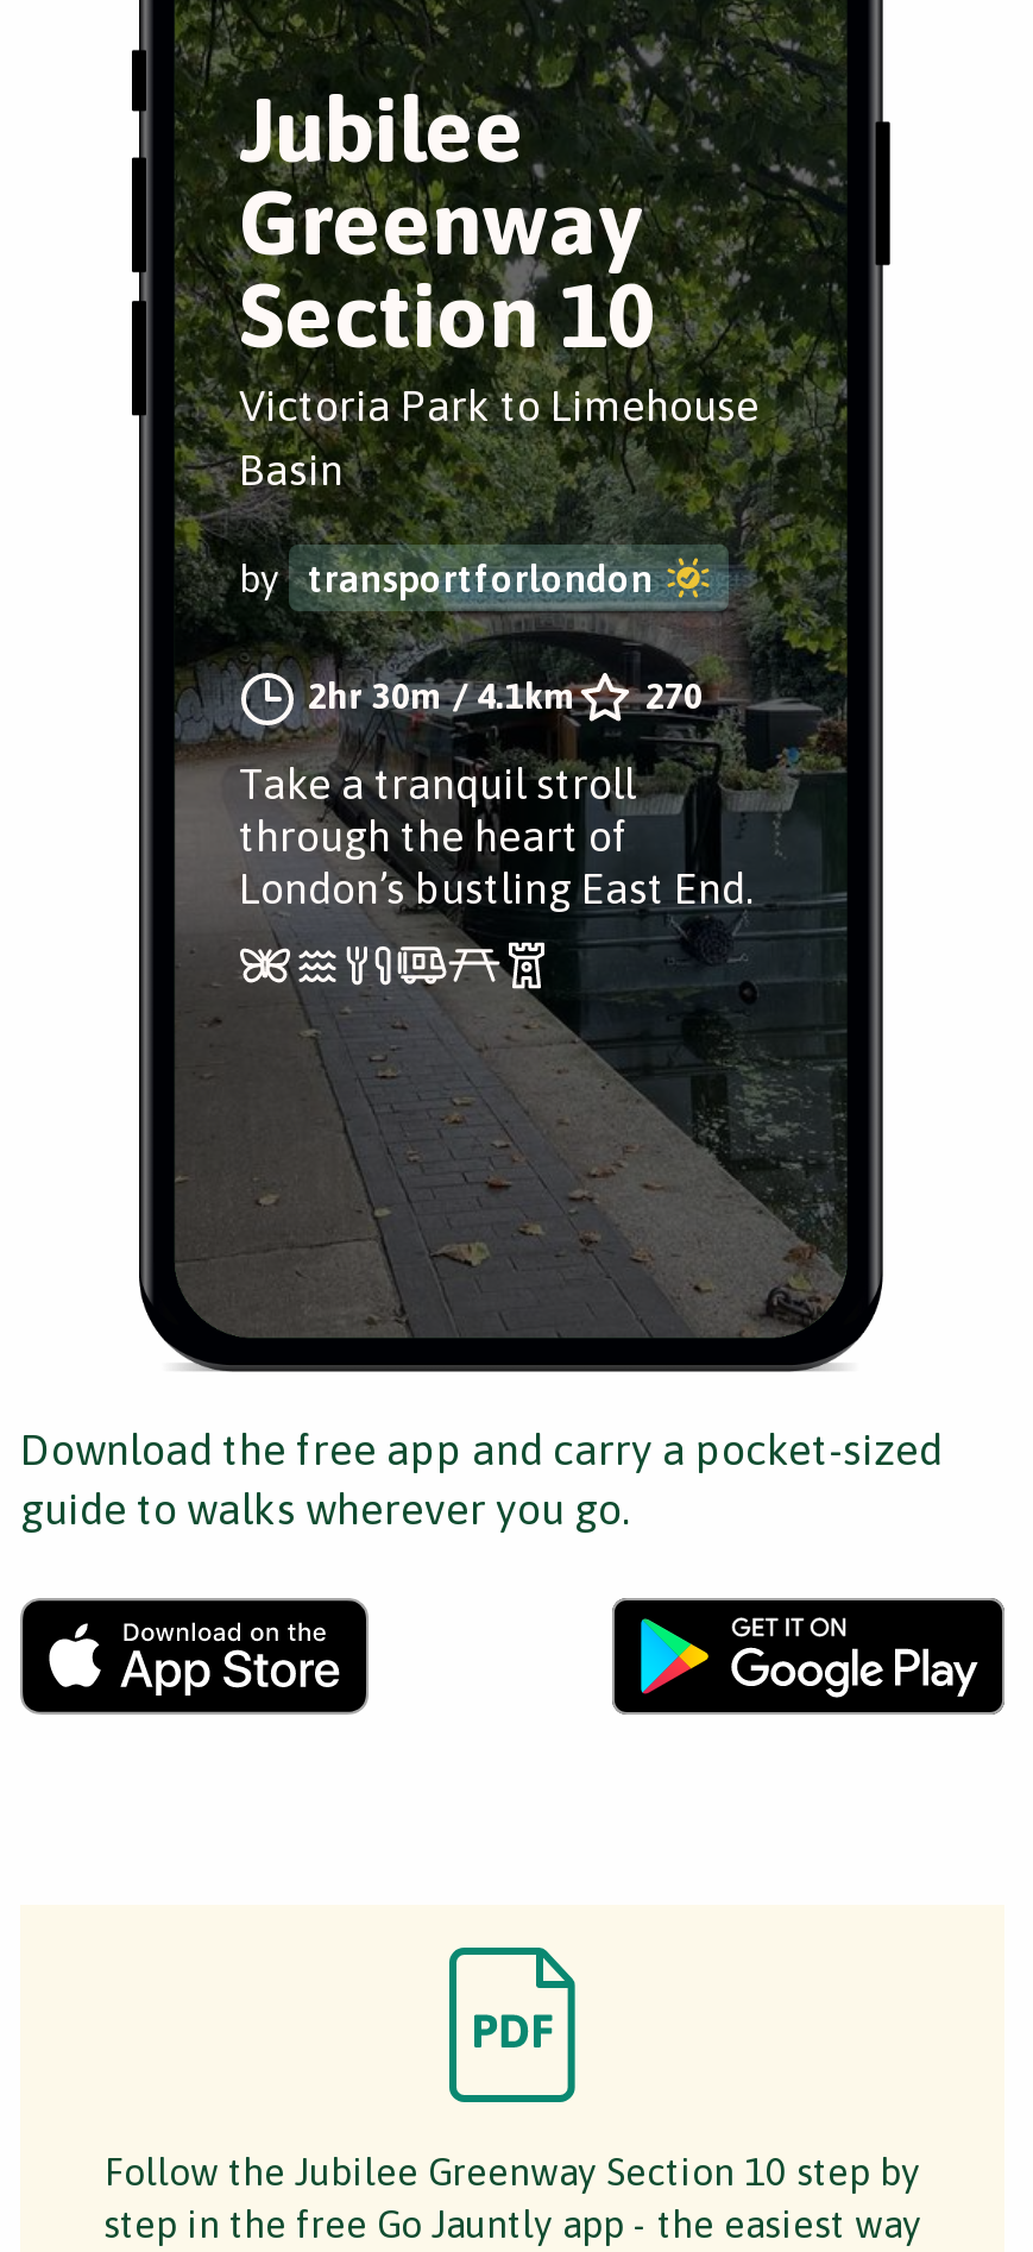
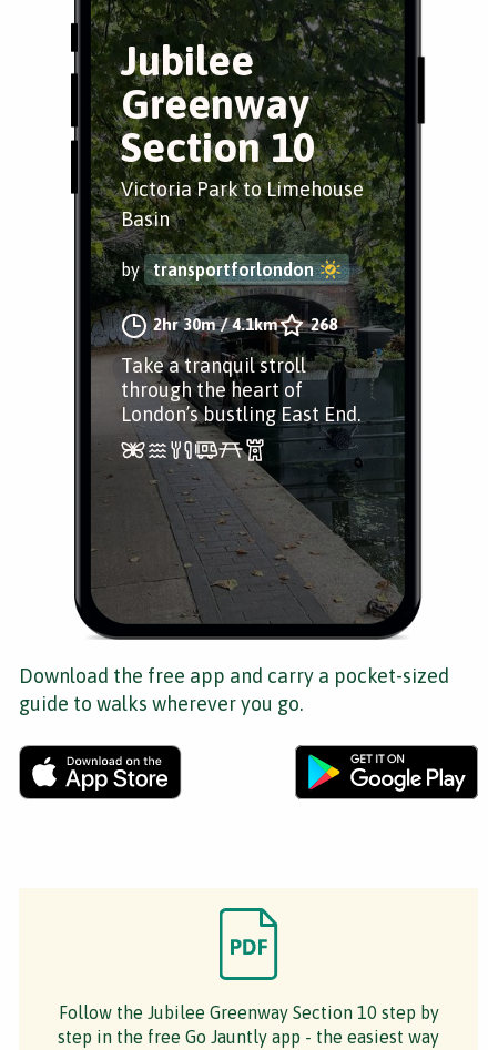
[308,675,703,716] 2hr 30m / 4.1km 270 -> [153,315,337,334] 2hr 30m / 4.1km 268

